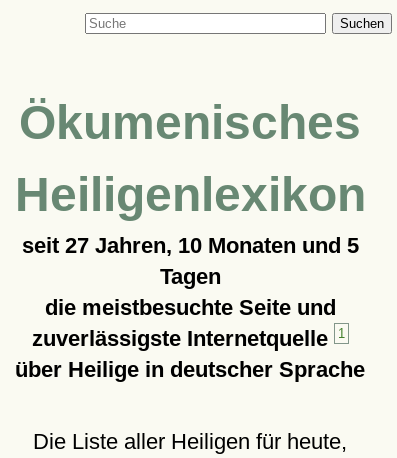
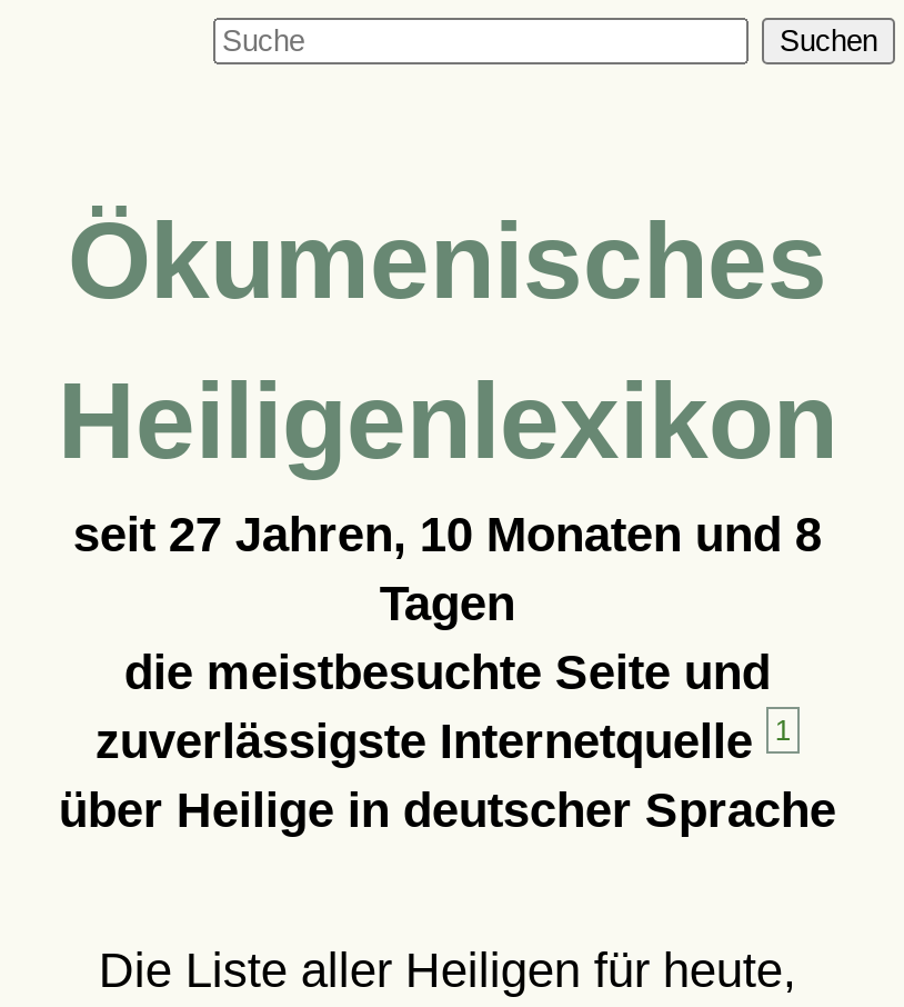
[22,233,359,258] seit 27 Jahren, 10 Monaten und 5 -> [73,507,822,562] seit 27 Jahren, 10 Monaten und 8

